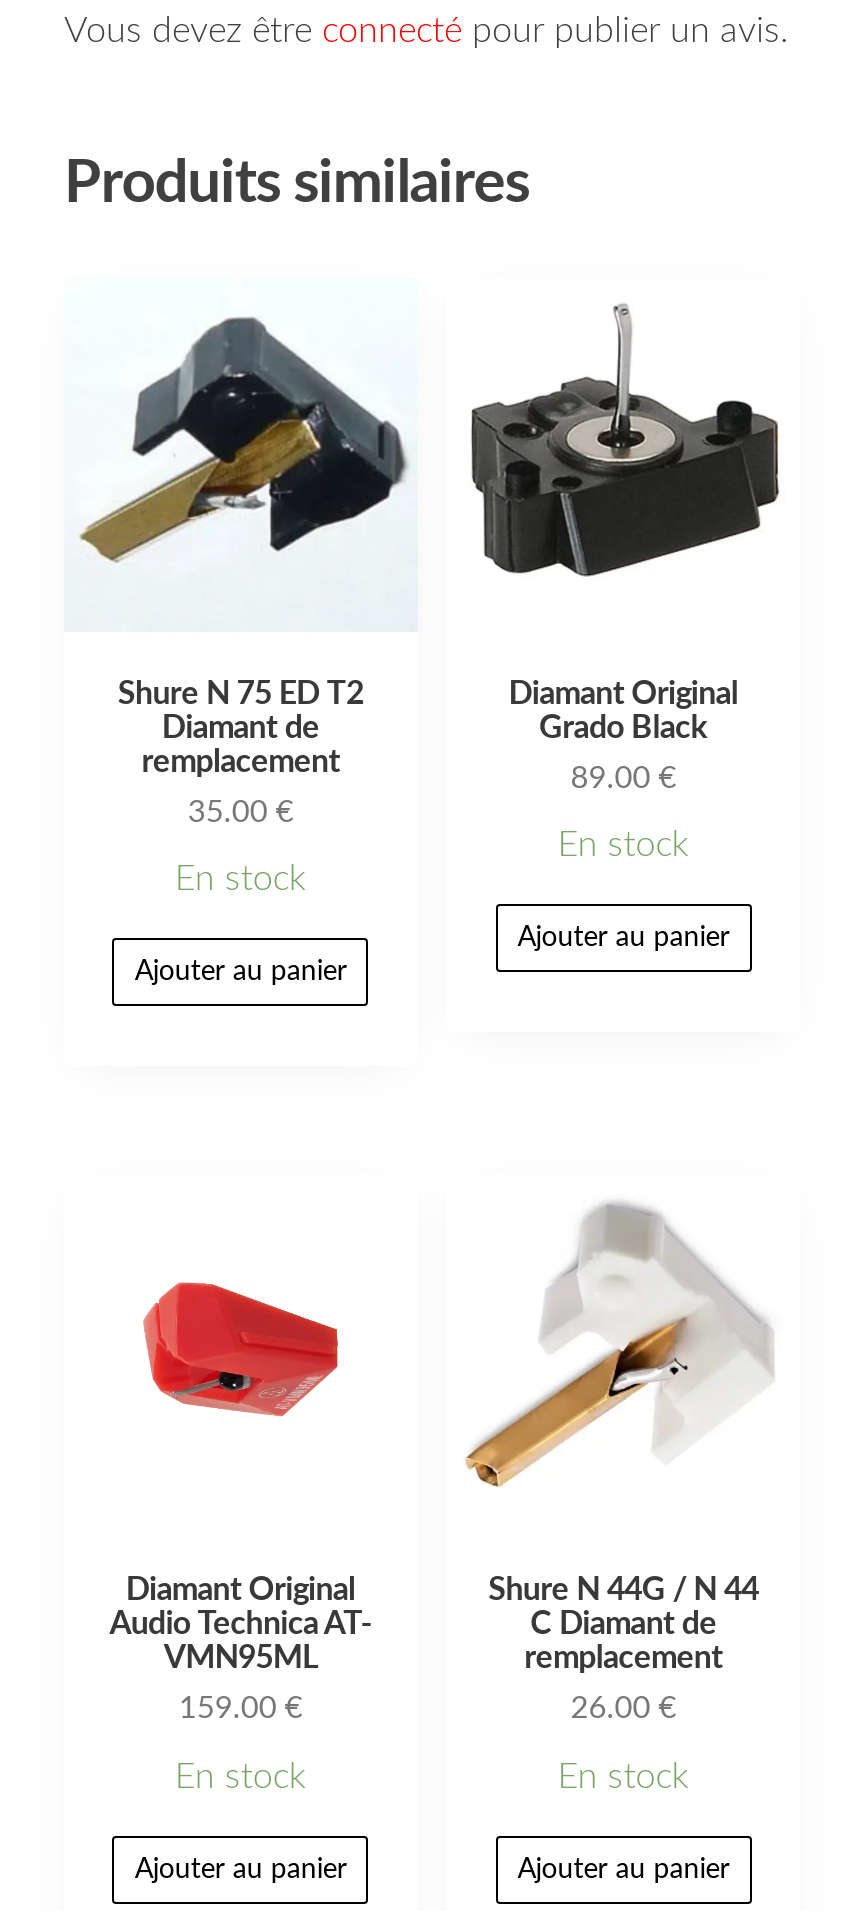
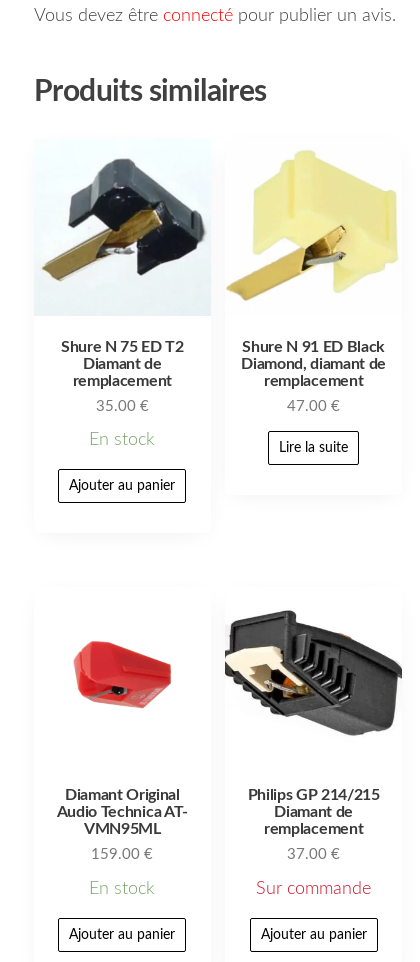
[450,302,790,953] [image] | Diamant Original | Grado Black | 89.00 € | En stock | Ajouter au panier -> [226,150,398,455] [image] | Shure N 91 ED Black | Diamond, diamant de | remplacement | 47.00 € | Lire la suite
[446,1200,800,1488] [image] -> [224,601,403,743] [image]
[488,1574,759,1640] Shure N 44G / N 44 | C Diamant de -> [248,787,380,820] Philips GP 214/215 | Diamant de
[570,1694,676,1724] 26.00 € -> [287,847,340,862] 37.00 €
[557,1759,689,1795] En stock -> [256,880,371,898] Sur commande

